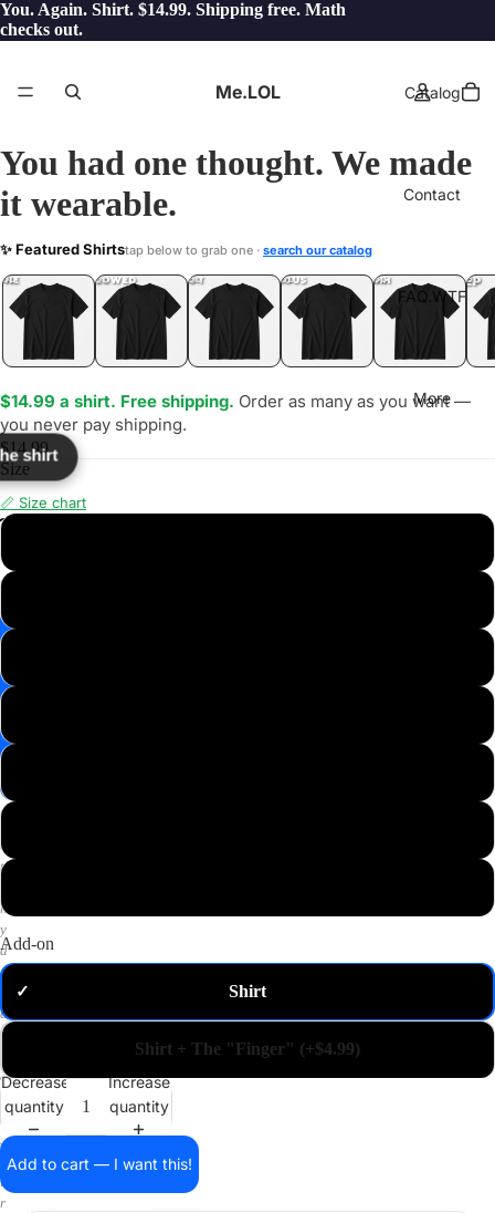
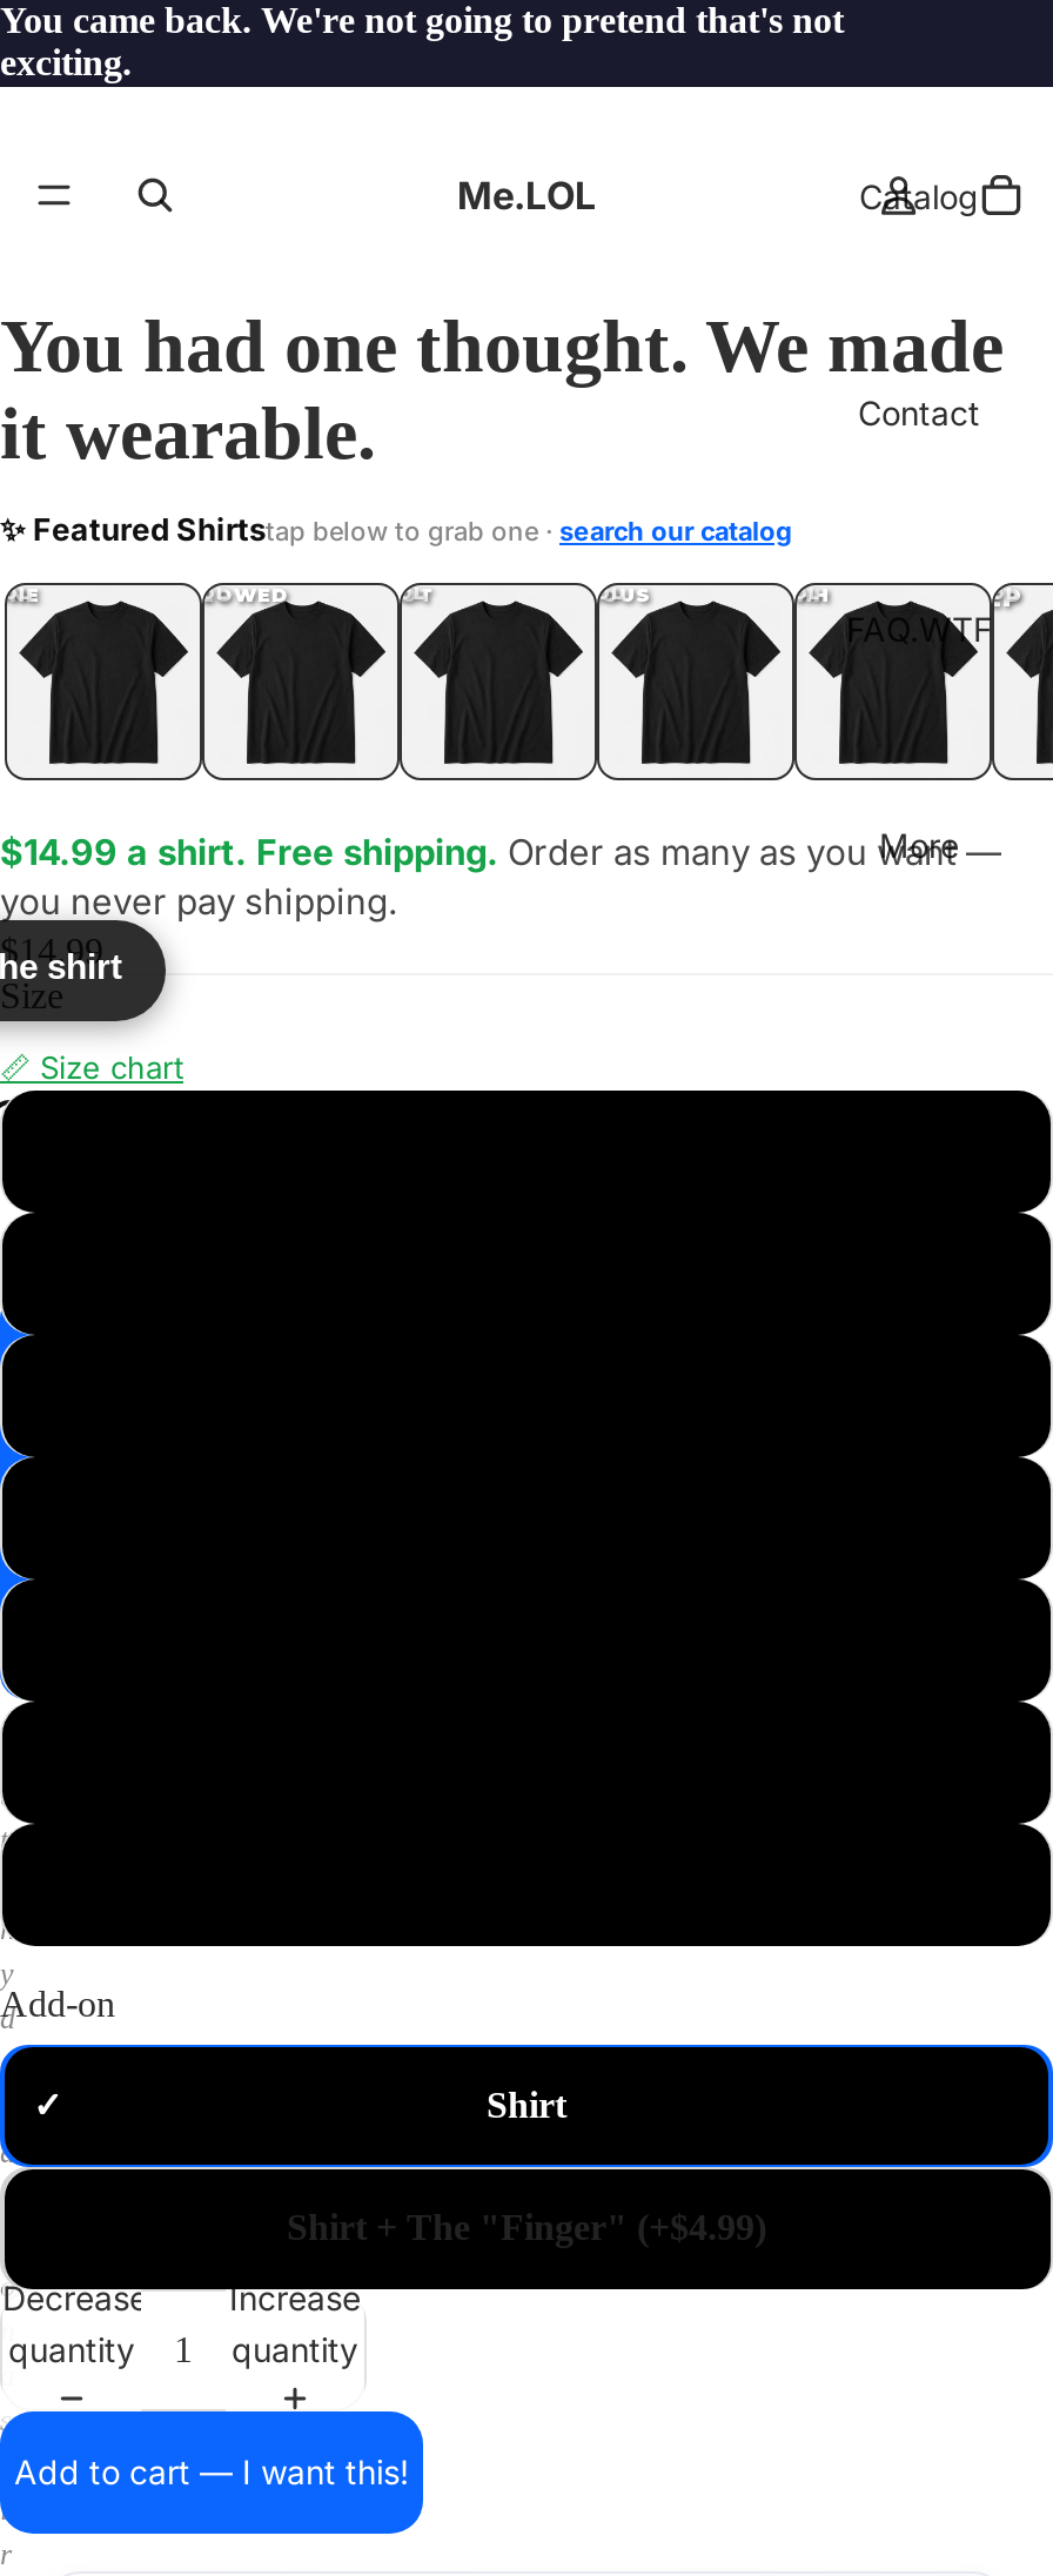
[0,0,346,39] You. Again. Shirt. $14.99. Shipping free. Math | checks out. -> [0,0,844,82] You came back. We're not going to pretend that's not | exciting.

